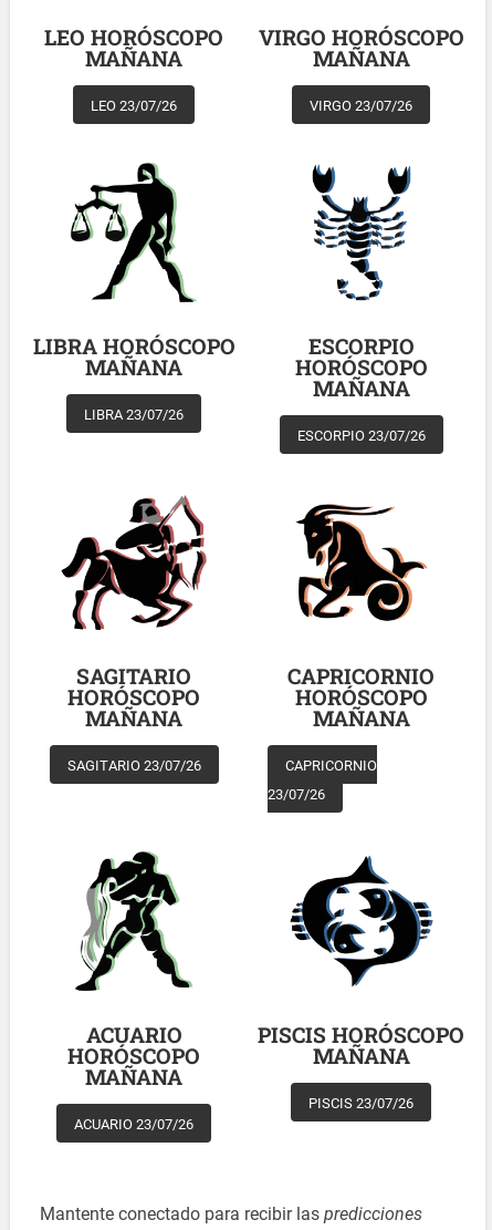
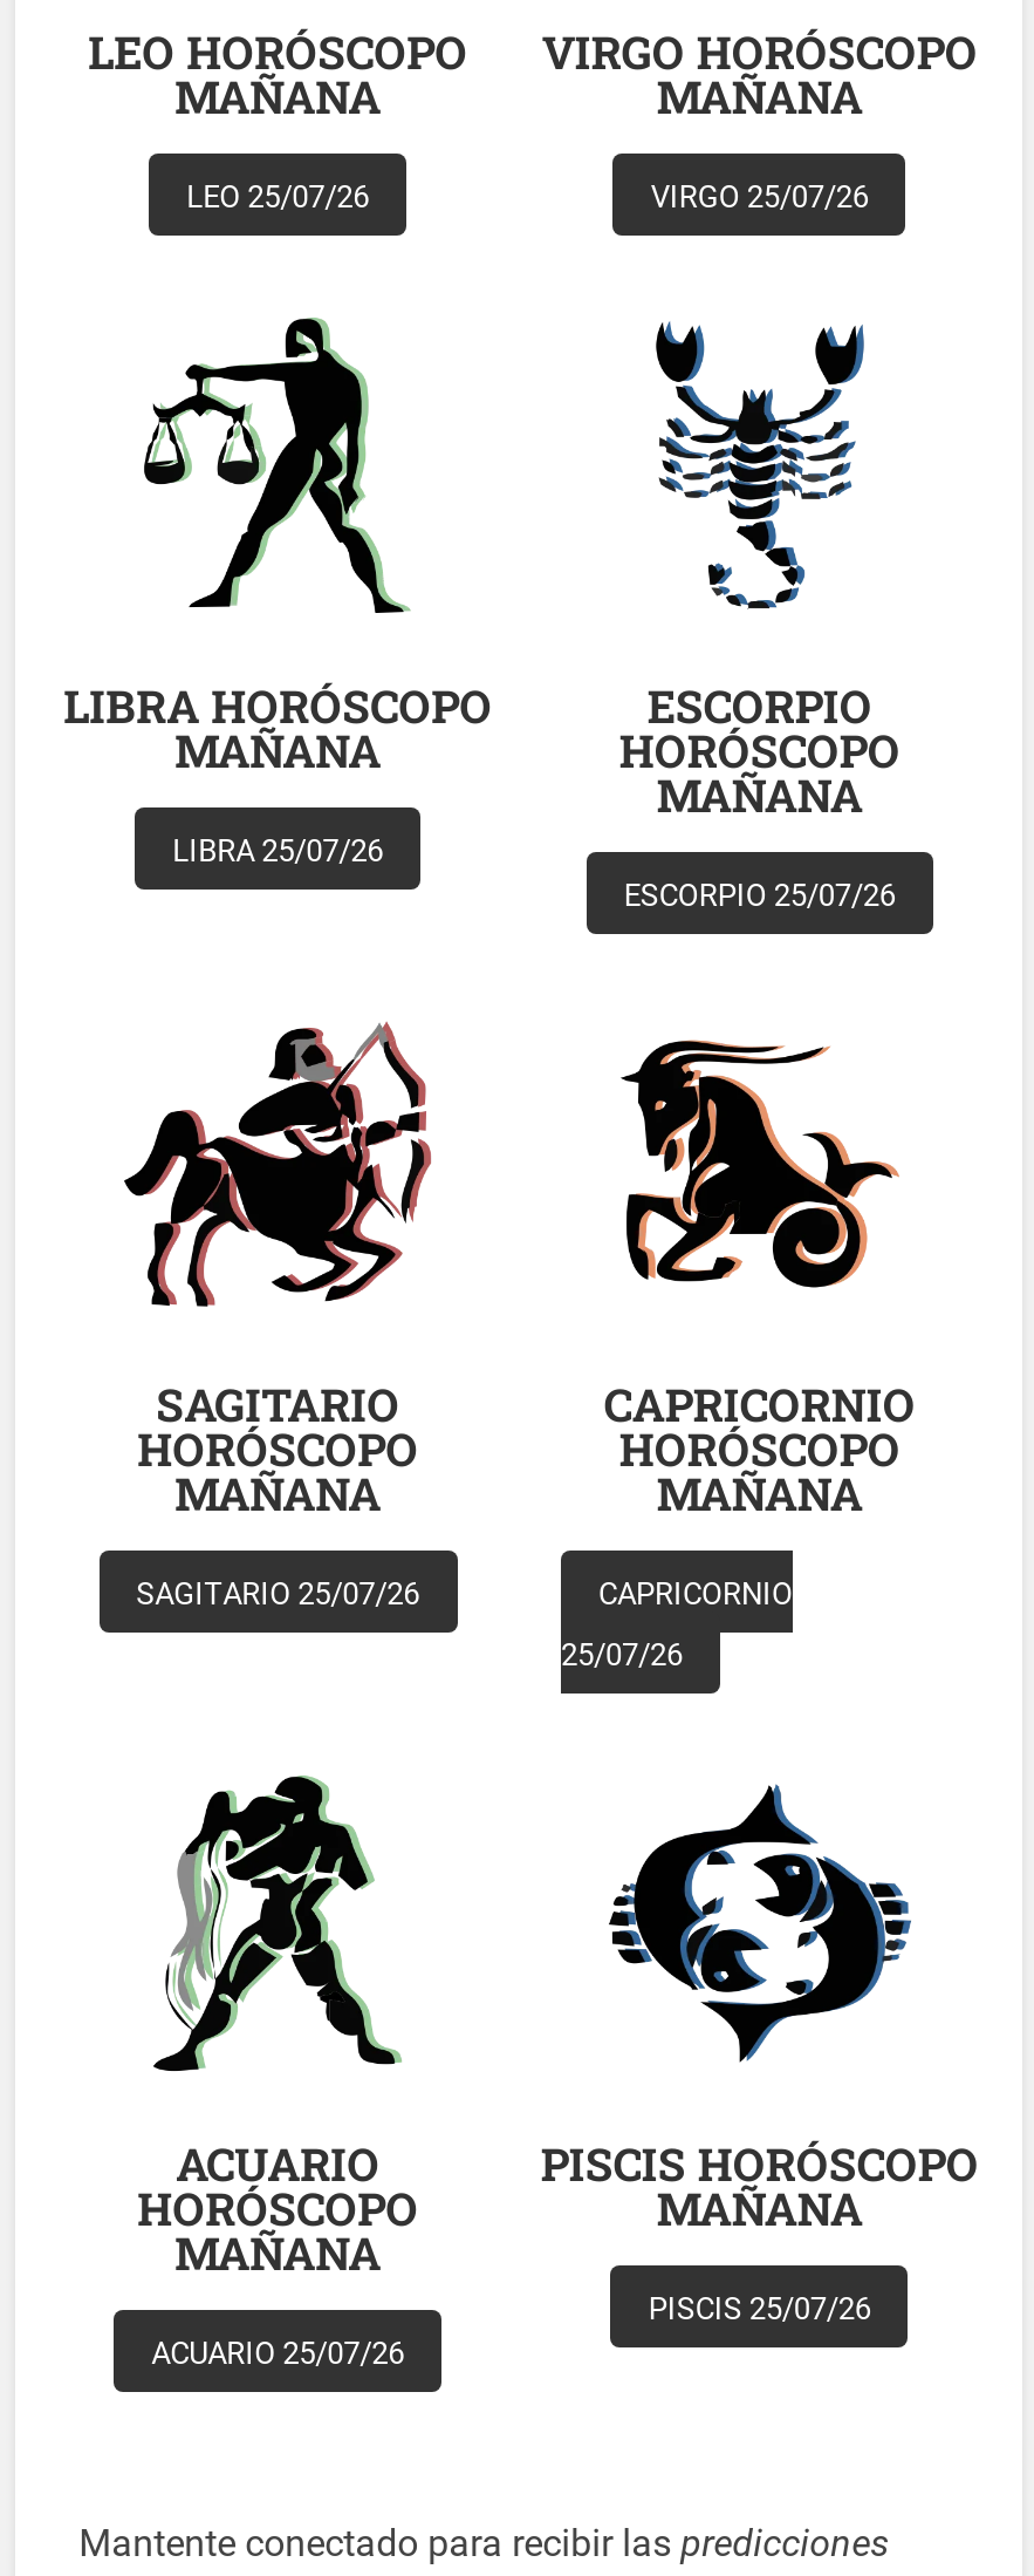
[91,97,177,114] LEO 23/07/26 -> [186,179,369,214] LEO 25/07/26
[310,97,413,114] VIRGO 23/07/26 -> [651,179,869,214] VIRGO 25/07/26
[84,406,184,423] LIBRA 23/07/26 -> [172,833,383,868] LIBRA 25/07/26
[297,427,426,444] ESCORPIO 23/07/26 -> [624,878,896,913] ESCORPIO 25/07/26
[67,757,201,774] SAGITARIO 23/07/26 -> [136,1576,419,1611] SAGITARIO 25/07/26
[268,786,325,803] 23/07/26 -> [561,1637,683,1672] 25/07/26
[309,1095,414,1112] PISCIS 23/07/26 -> [649,2291,871,2327] PISCIS 25/07/26
[74,1116,194,1133] ACUARIO 23/07/26 -> [151,2336,404,2371] ACUARIO 25/07/26

